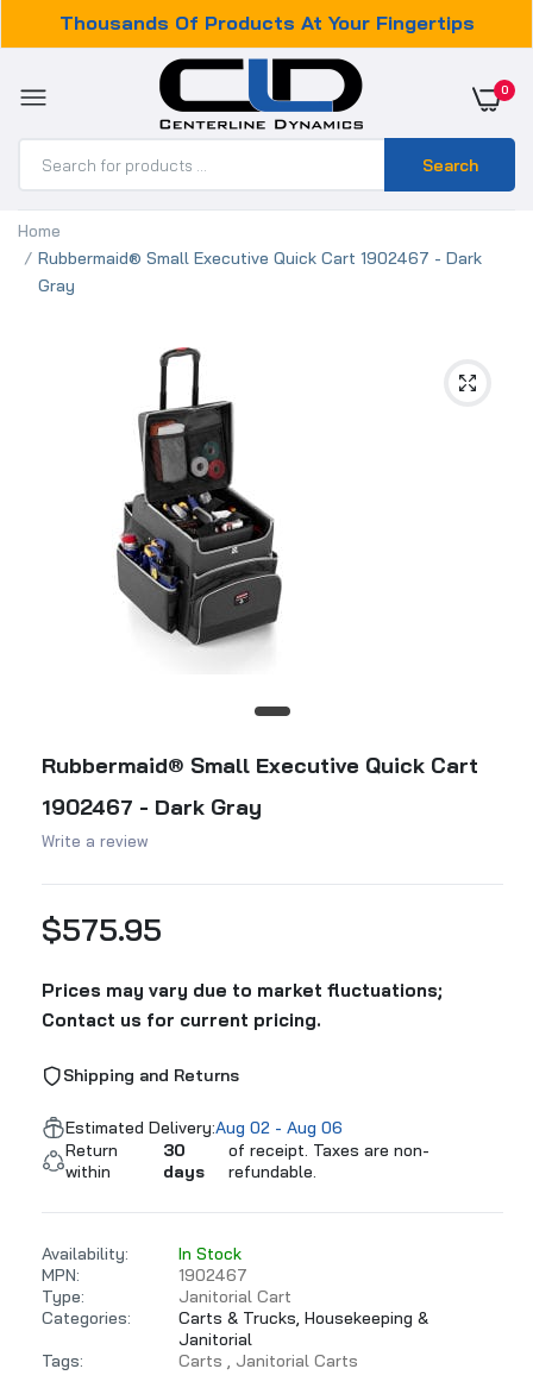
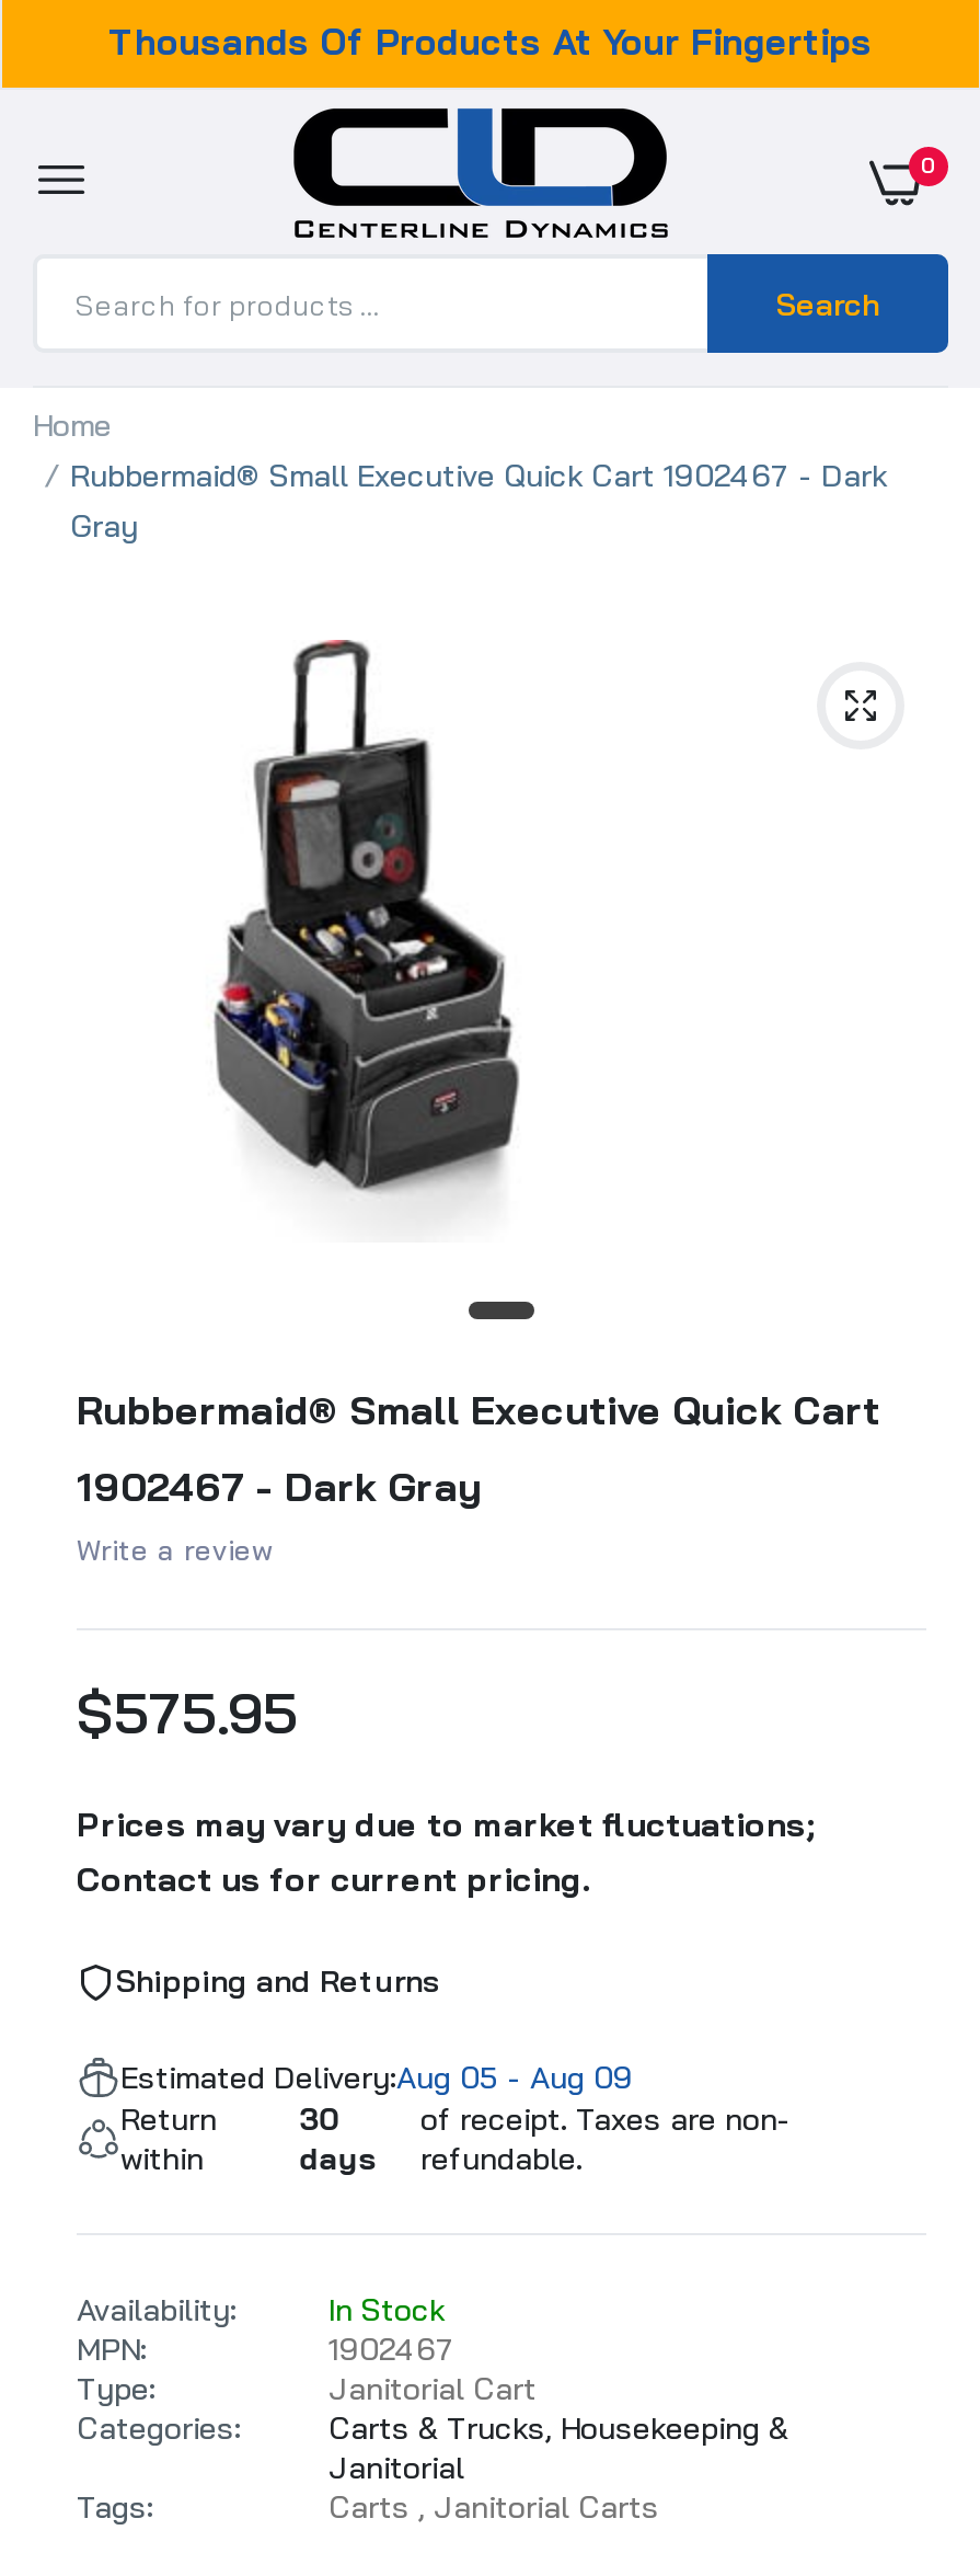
[65,1117,343,1138] Estimated Delivery:Aug 02 - Aug 06 -> [120,2058,633,2097] Estimated Delivery:Aug 05 - Aug 09

